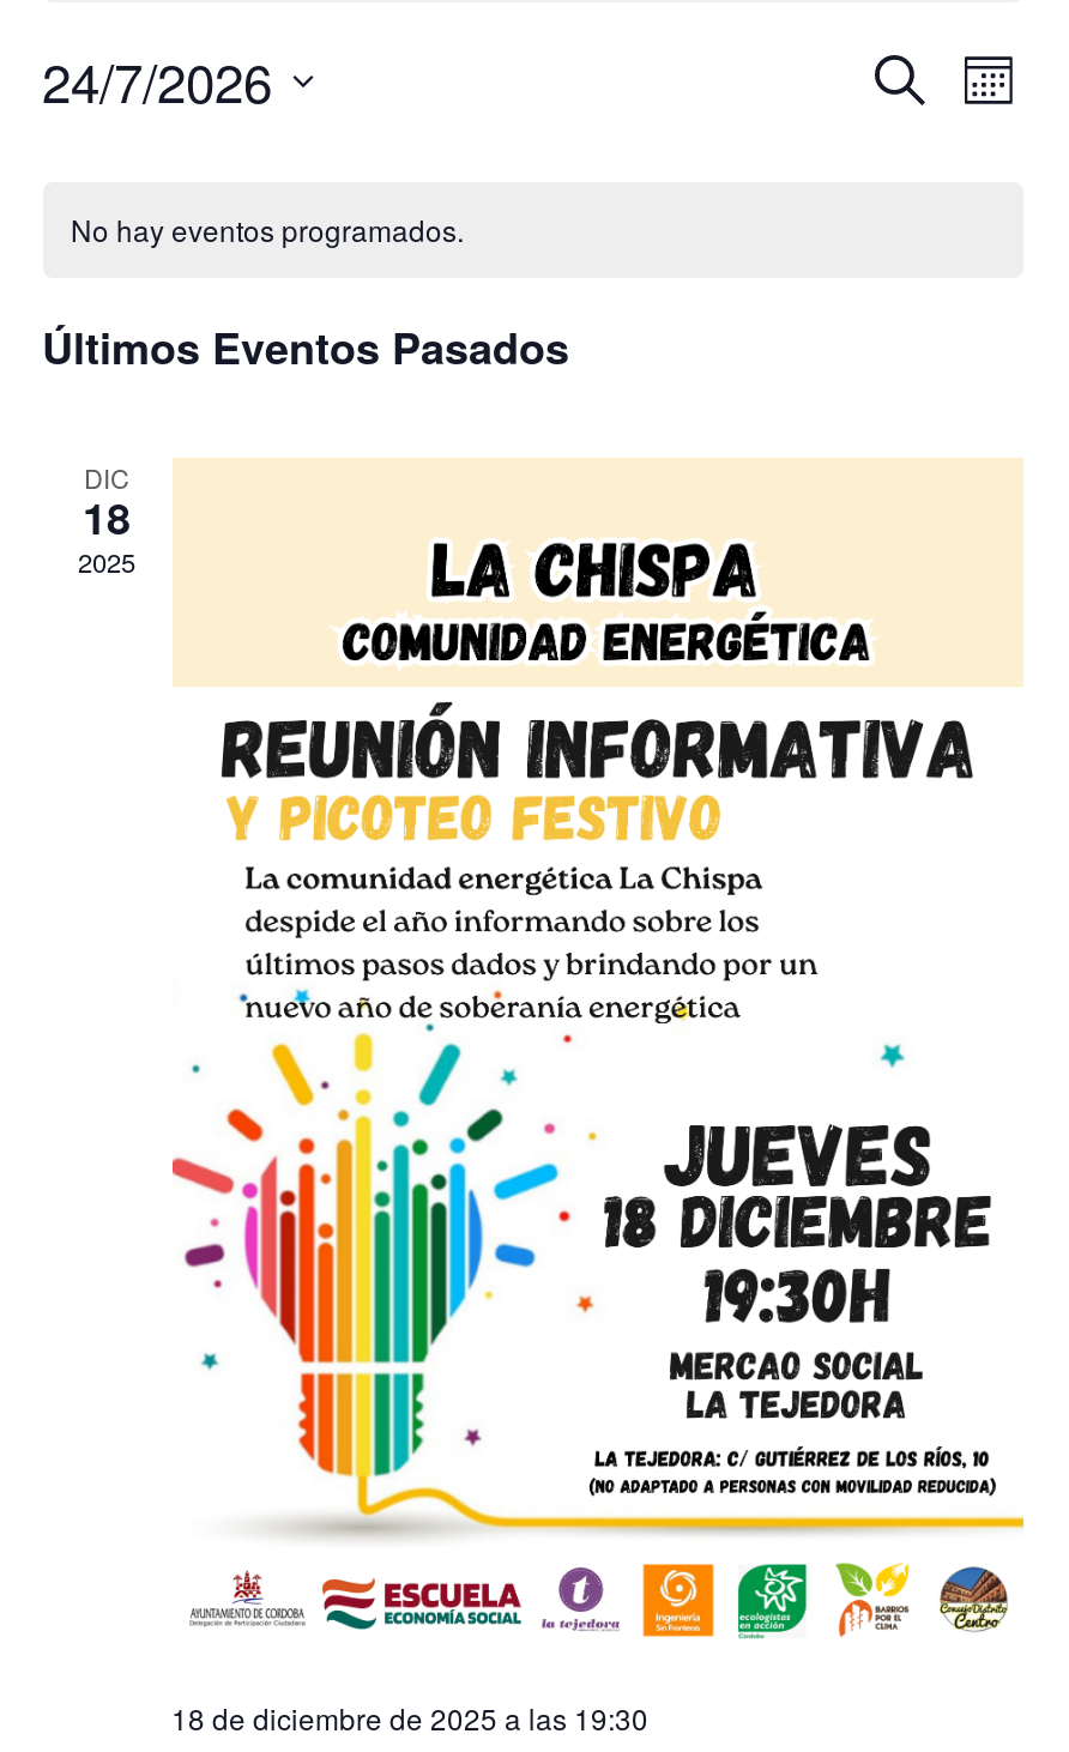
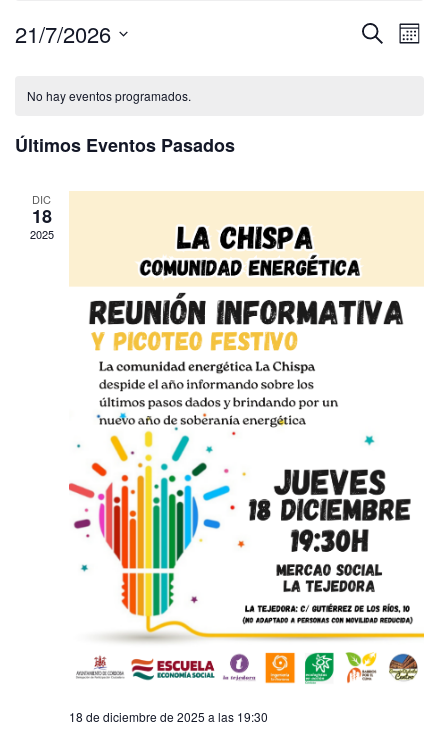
[42,43,272,117] 24/7/2026 -> [14,18,110,49] 21/7/2026

